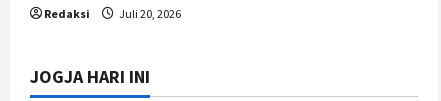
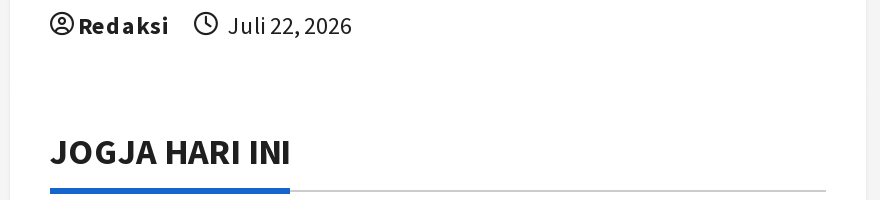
[44,6,181,21] Redaksi Juli 20, 2026 -> [78,10,352,40] Redaksi Juli 22, 2026

